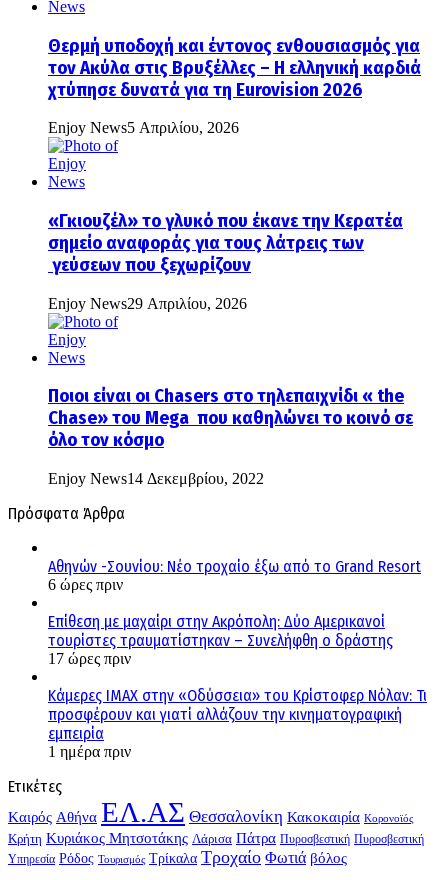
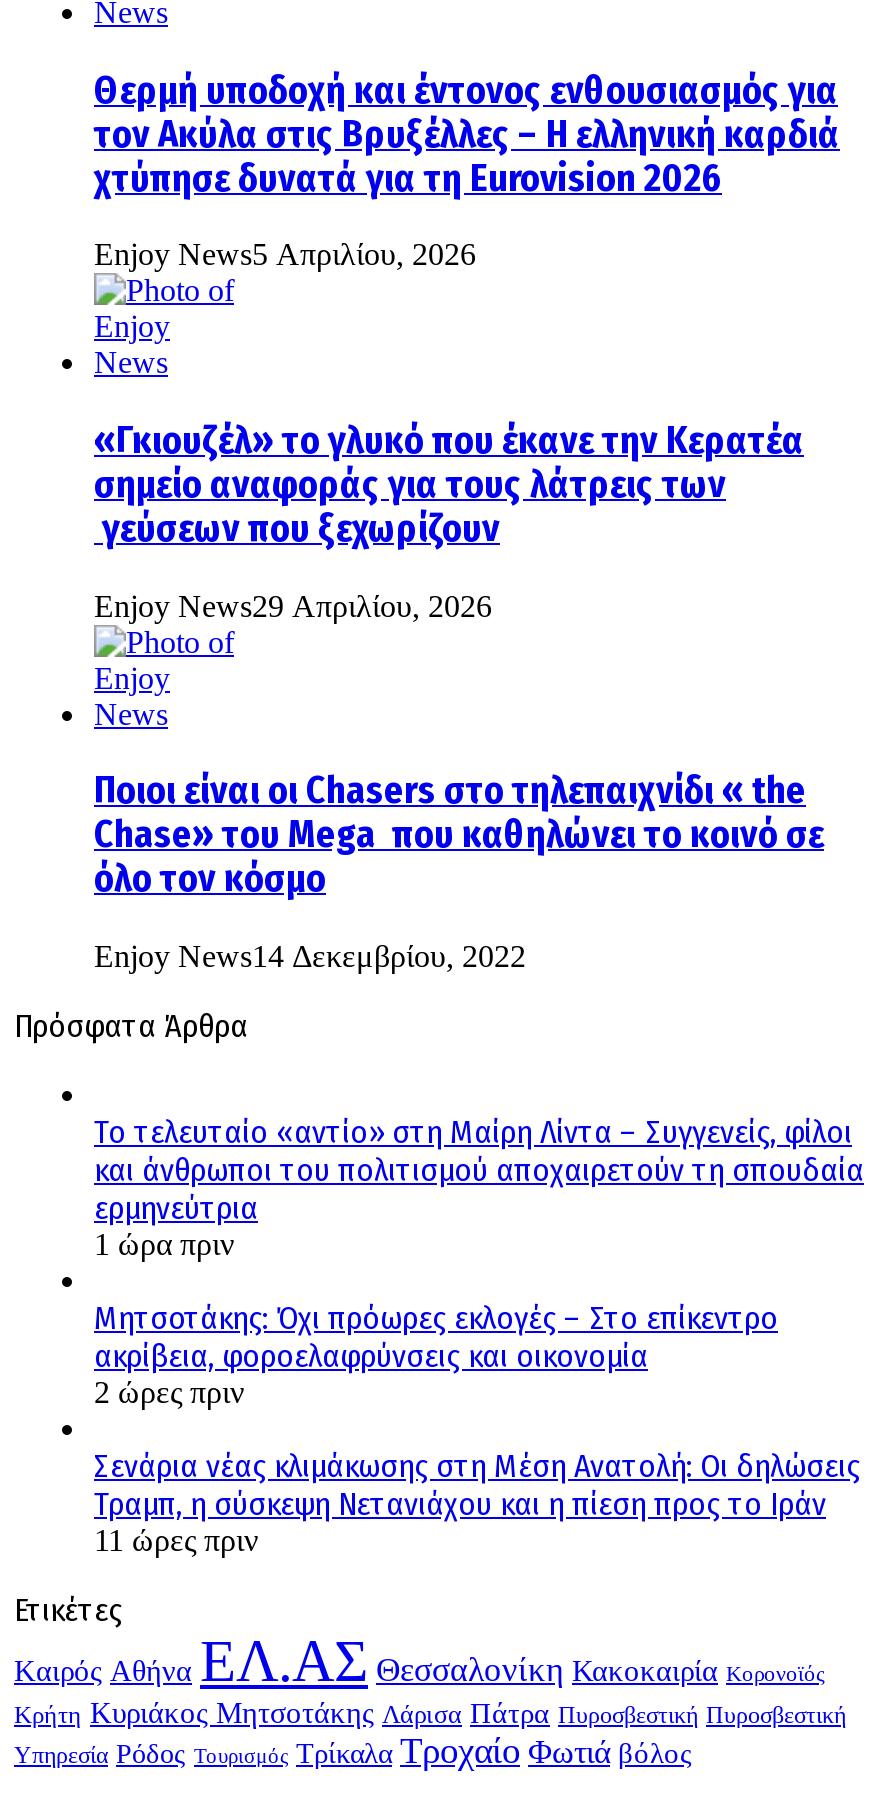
[48,557,421,593] Αθηνών -Σουνίου: Νέο τροχαίο έξω από το Grand Resort | 6 ώρες πριν -> [94,1113,864,1261] Το τελευταίο «αντίο» στη Μαίρη Λίντα – Συγγενείς, φίλοι | και άνθρωποι του πολιτισμού αποχαιρετούν τη σπουδαία | ερμηνεύτρια | 1 ώρα πριν
[48,612,393,667] Επίθεση με μαχαίρι στην Ακρόπολη: Δύο Αμερικανοί | τουρίστες τραυματίστηκαν – Συνελήφθη ο δράστης | 17 ώρες πριν -> [94,1299,778,1409] Μητσοτάκης: Όχι πρόωρες εκλογές – Στο επίκεντρο | ακρίβεια, φοροελαφρύνσεις και οικονομία | 2 ώρες πριν
[48,686,427,760] Κάμερες IMAX στην «Οδύσσεια» του Κρίστοφερ Νόλαν: Τι | προσφέρουν και γιατί αλλάζουν την κινηματογραφική | εμπειρία | 1 ημέρα πριν -> [94,1447,860,1557] Σενάρια νέας κλιμάκωσης στη Μέση Ανατολή: Οι δηλώσεις | Τραμπ, η σύσκεψη Νετανιάχου και η πίεση προς το Ιράν | 11 ώρες πριν

